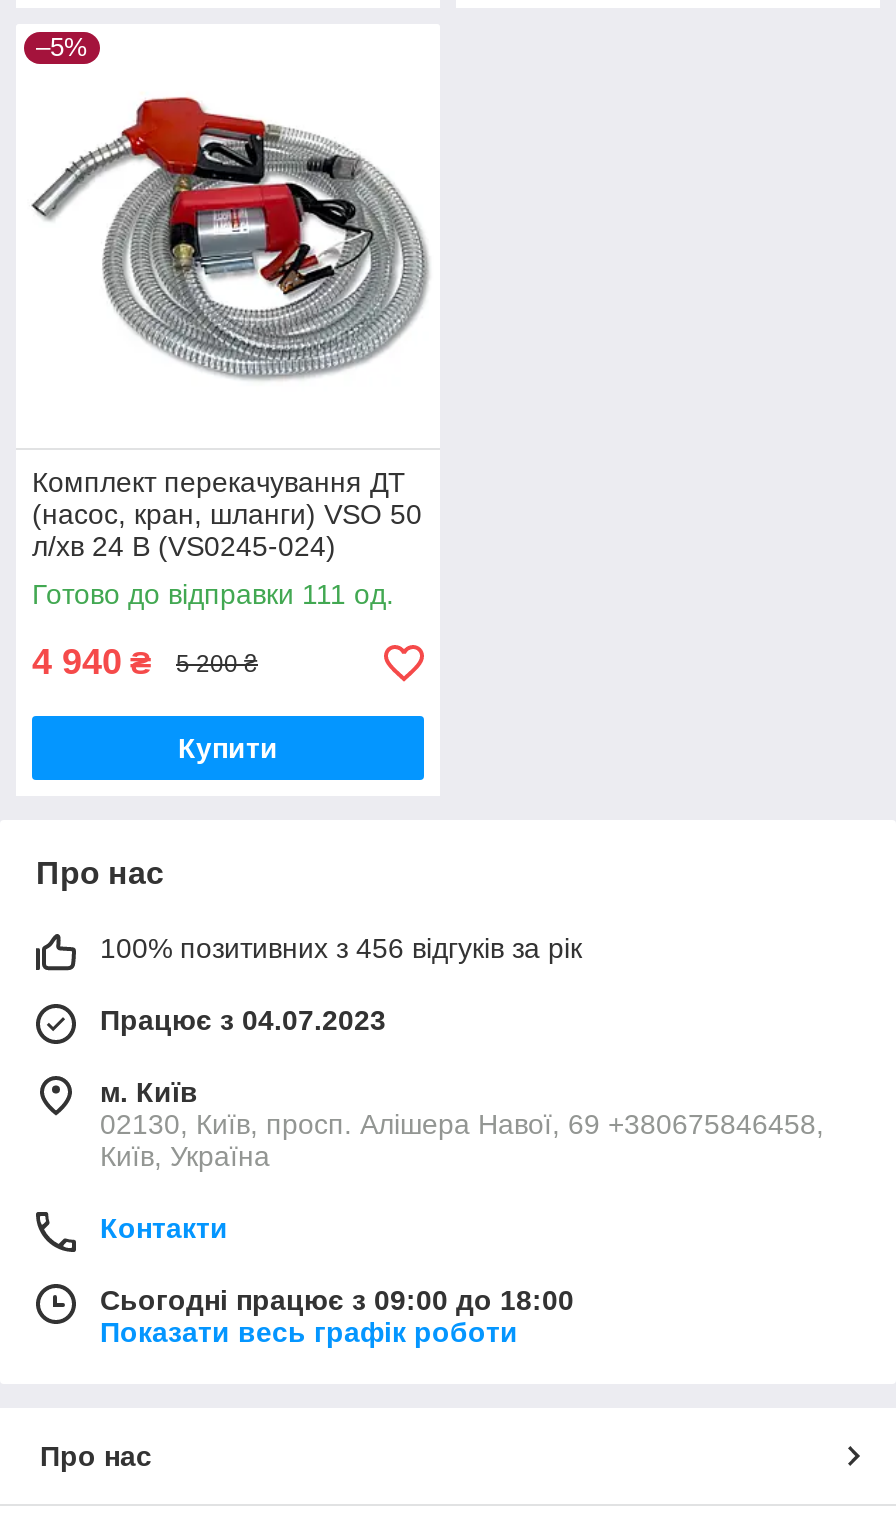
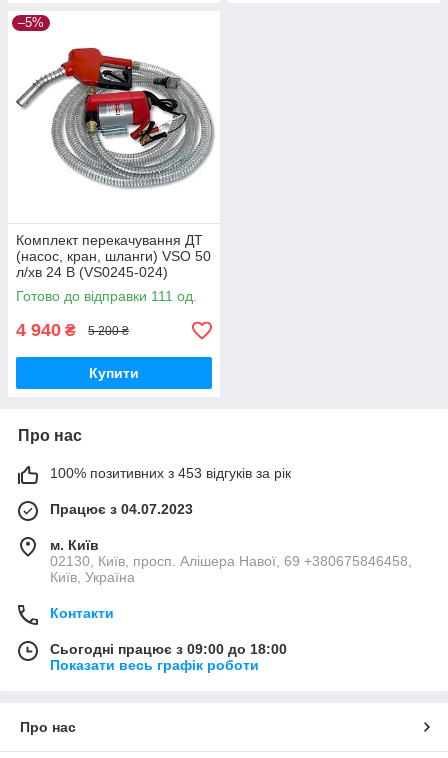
[100,932,582,964] 100% позитивних з 456 відгуків за рік -> [50,465,291,481] 100% позитивних з 453 відгуків за рік

